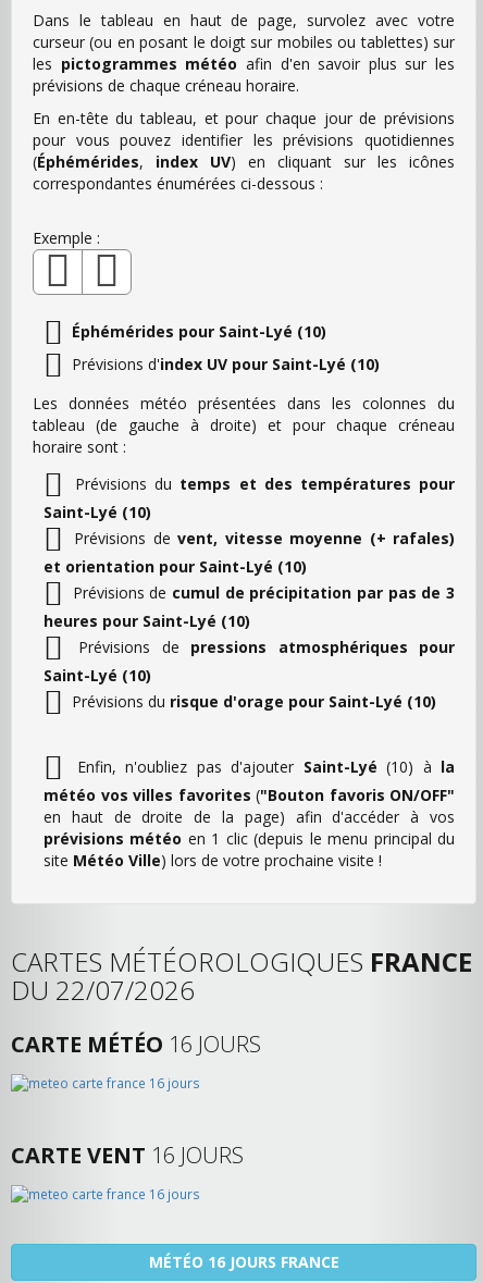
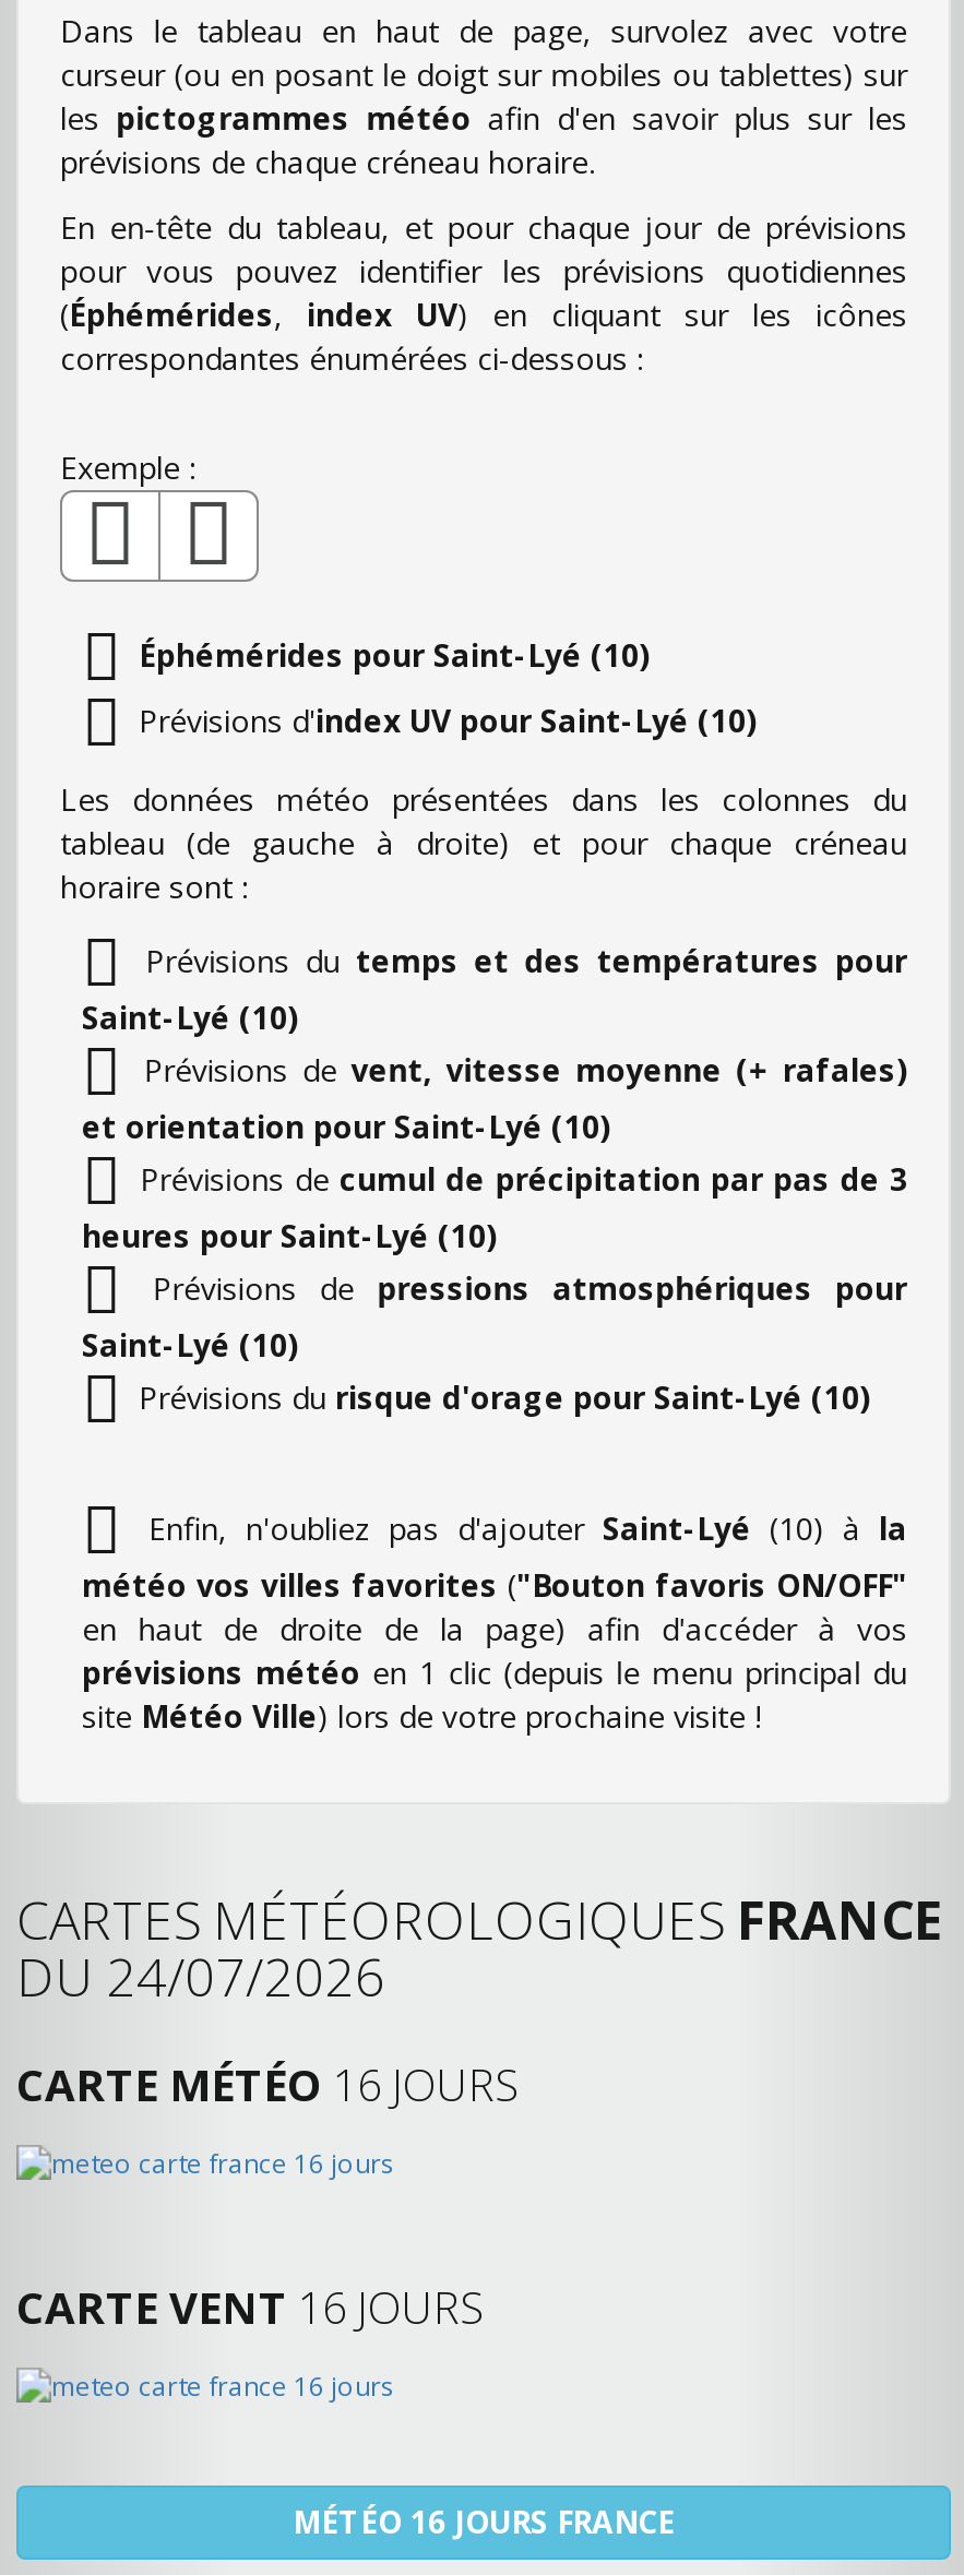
[11,972,195,1007] DU 22/07/2026 -> [16,1939,385,2011] DU 24/07/2026

